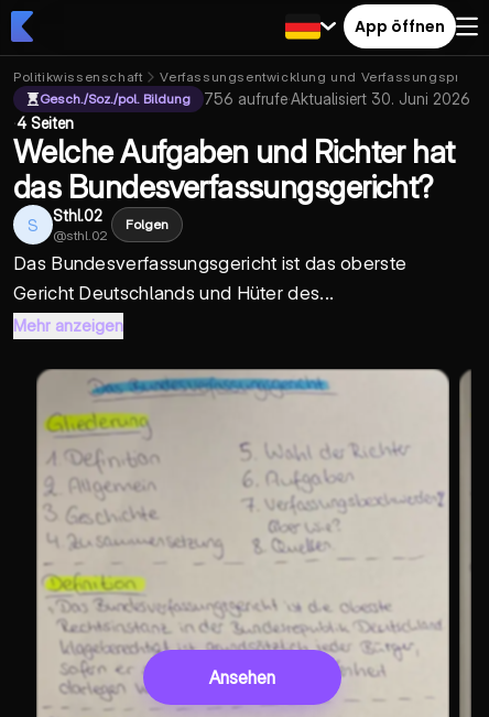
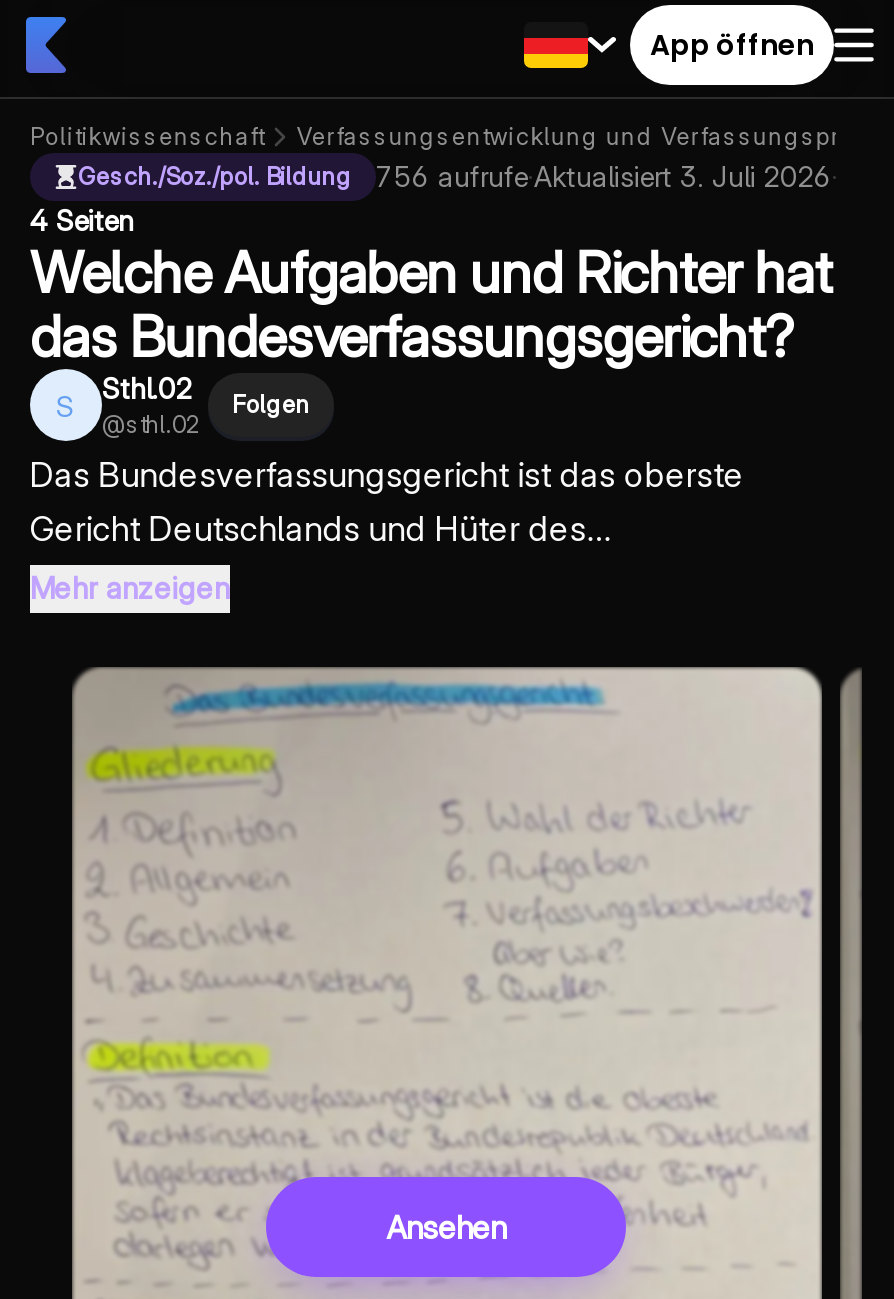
[13,89,470,132] 756 aufrufe · Aktualisiert 30. Juni 2026 | · 4 Seiten -> [30,159,838,237] 756 aufrufe·Aktualisiert 3. Juli 2026 · | 4 Seiten

